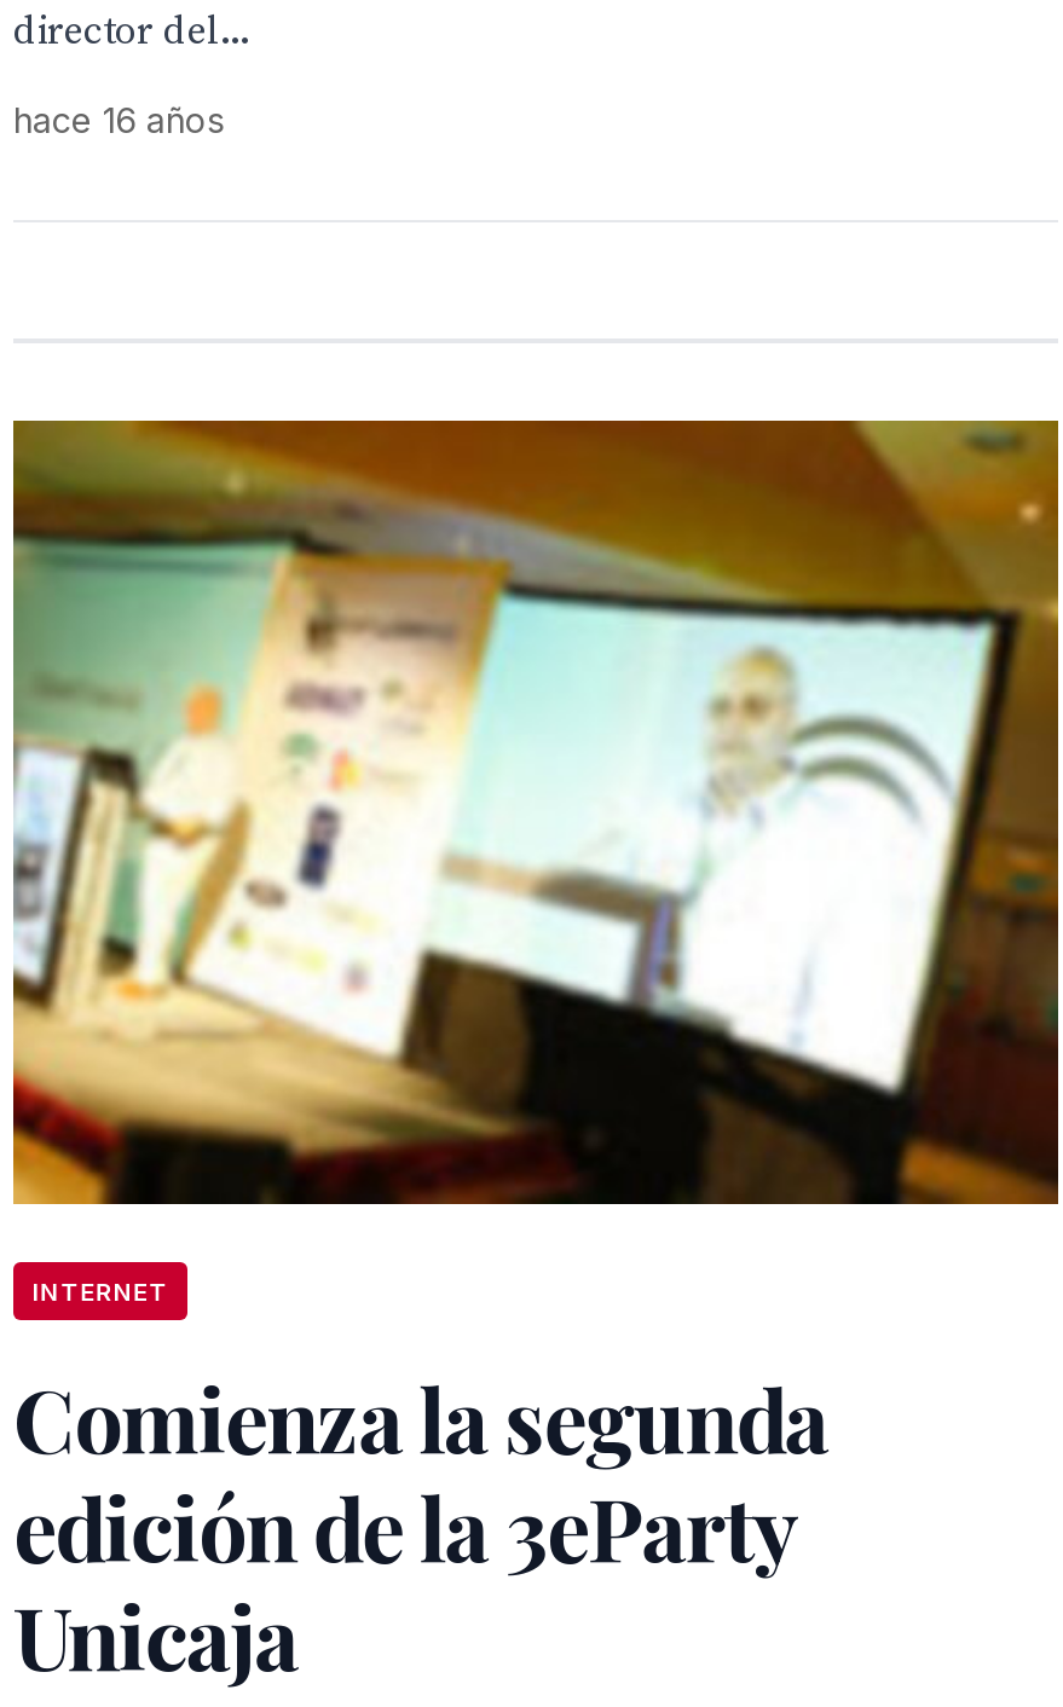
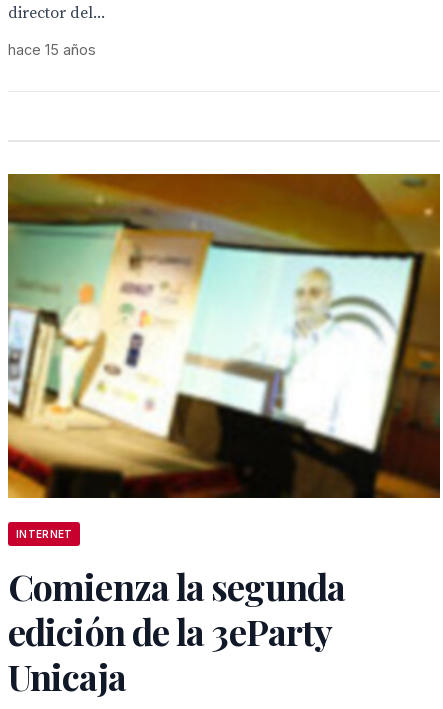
[13,99,226,140] hace 16 años -> [8,41,96,58] hace 15 años

